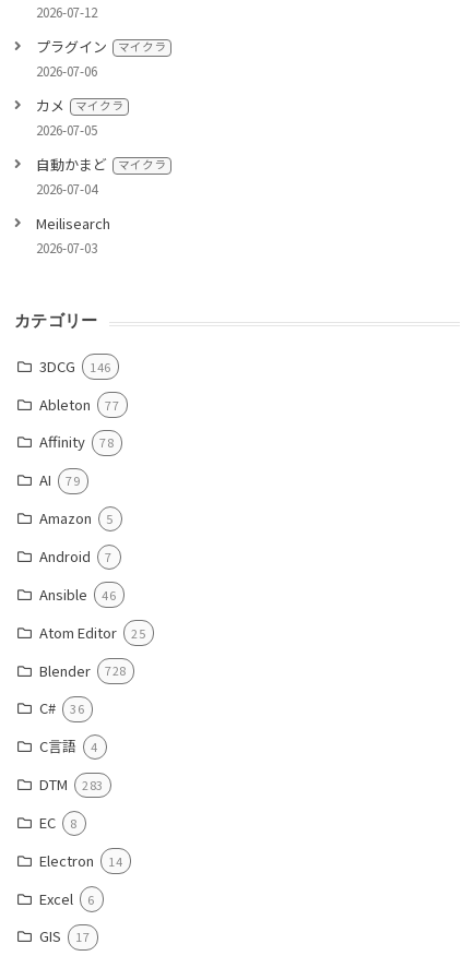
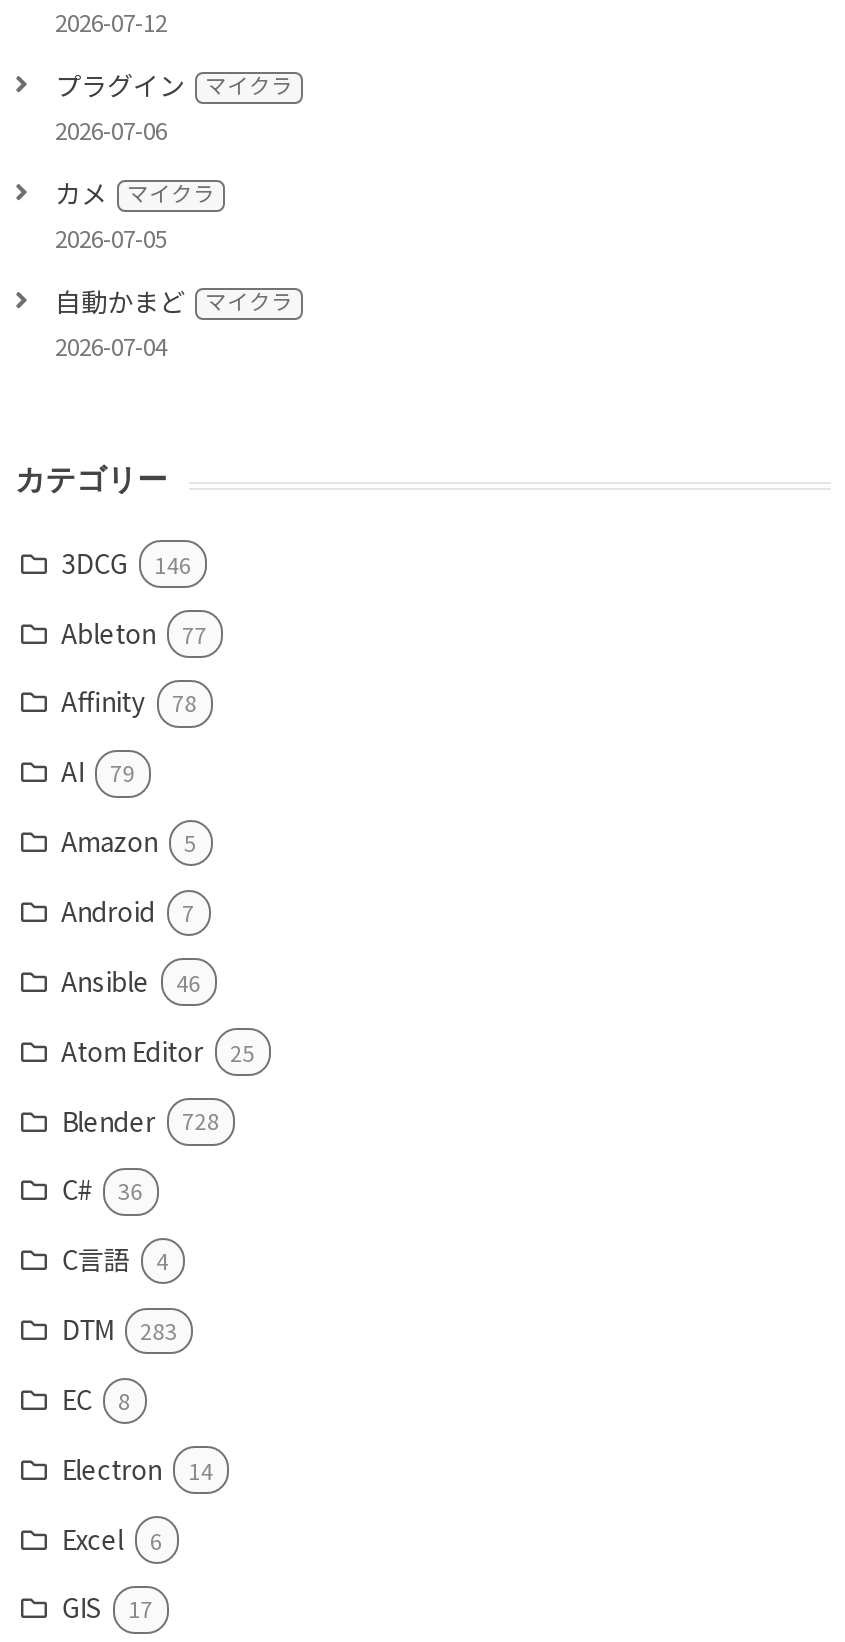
[36,213,110,257] Meilisearch | 2026-07-03 -> none

